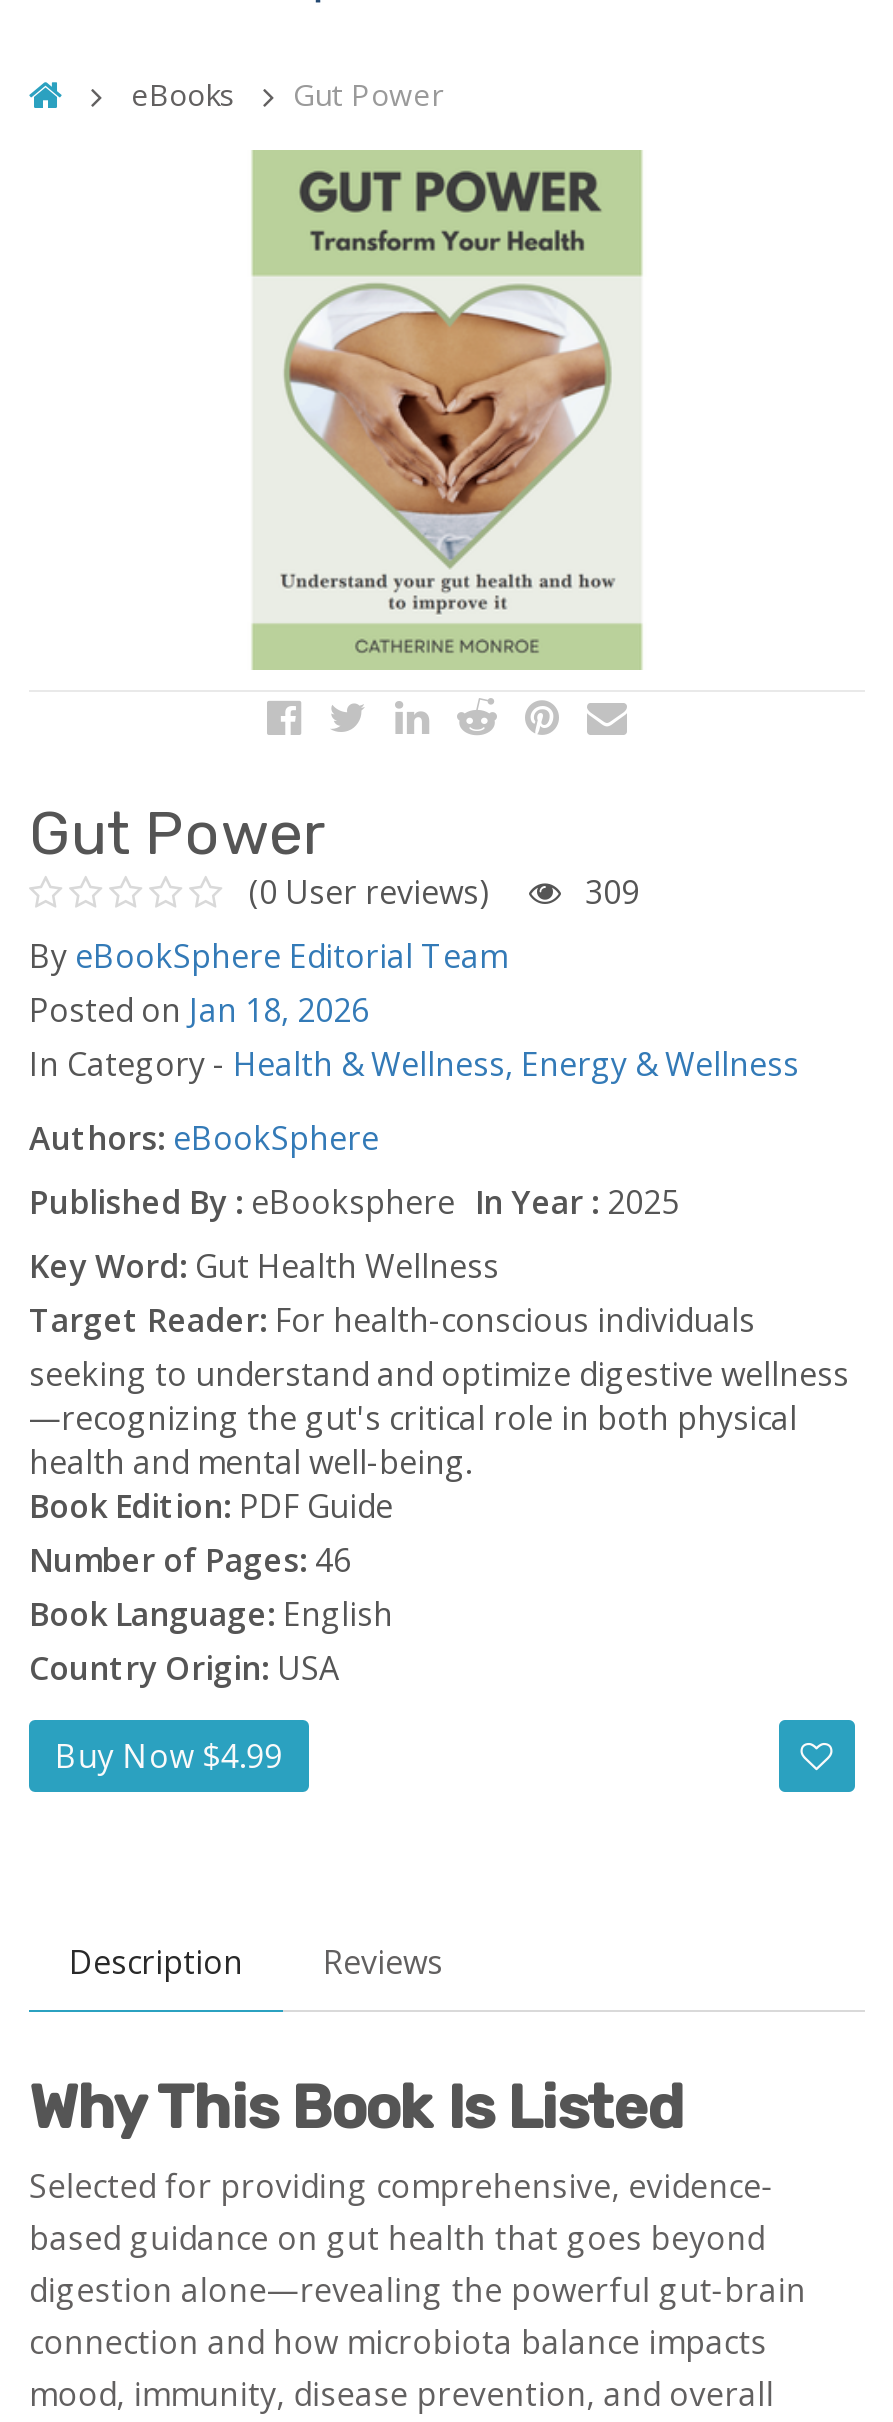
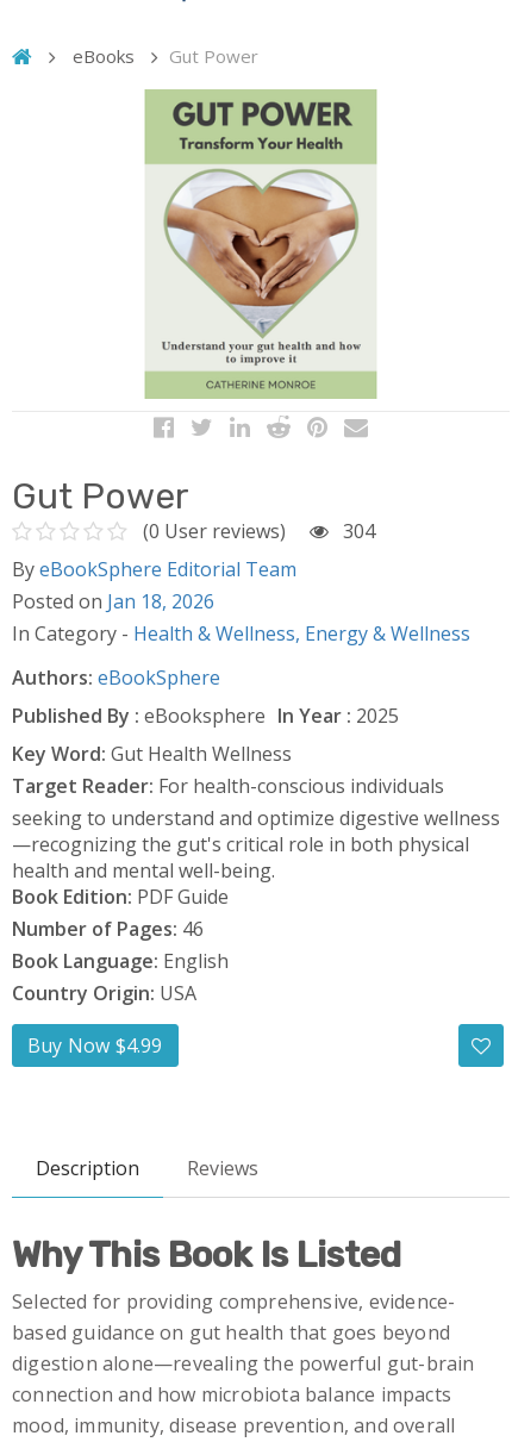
[249,870,639,914] (0 User reviews) 309 -> [143,518,375,544] (0 User reviews) 304

